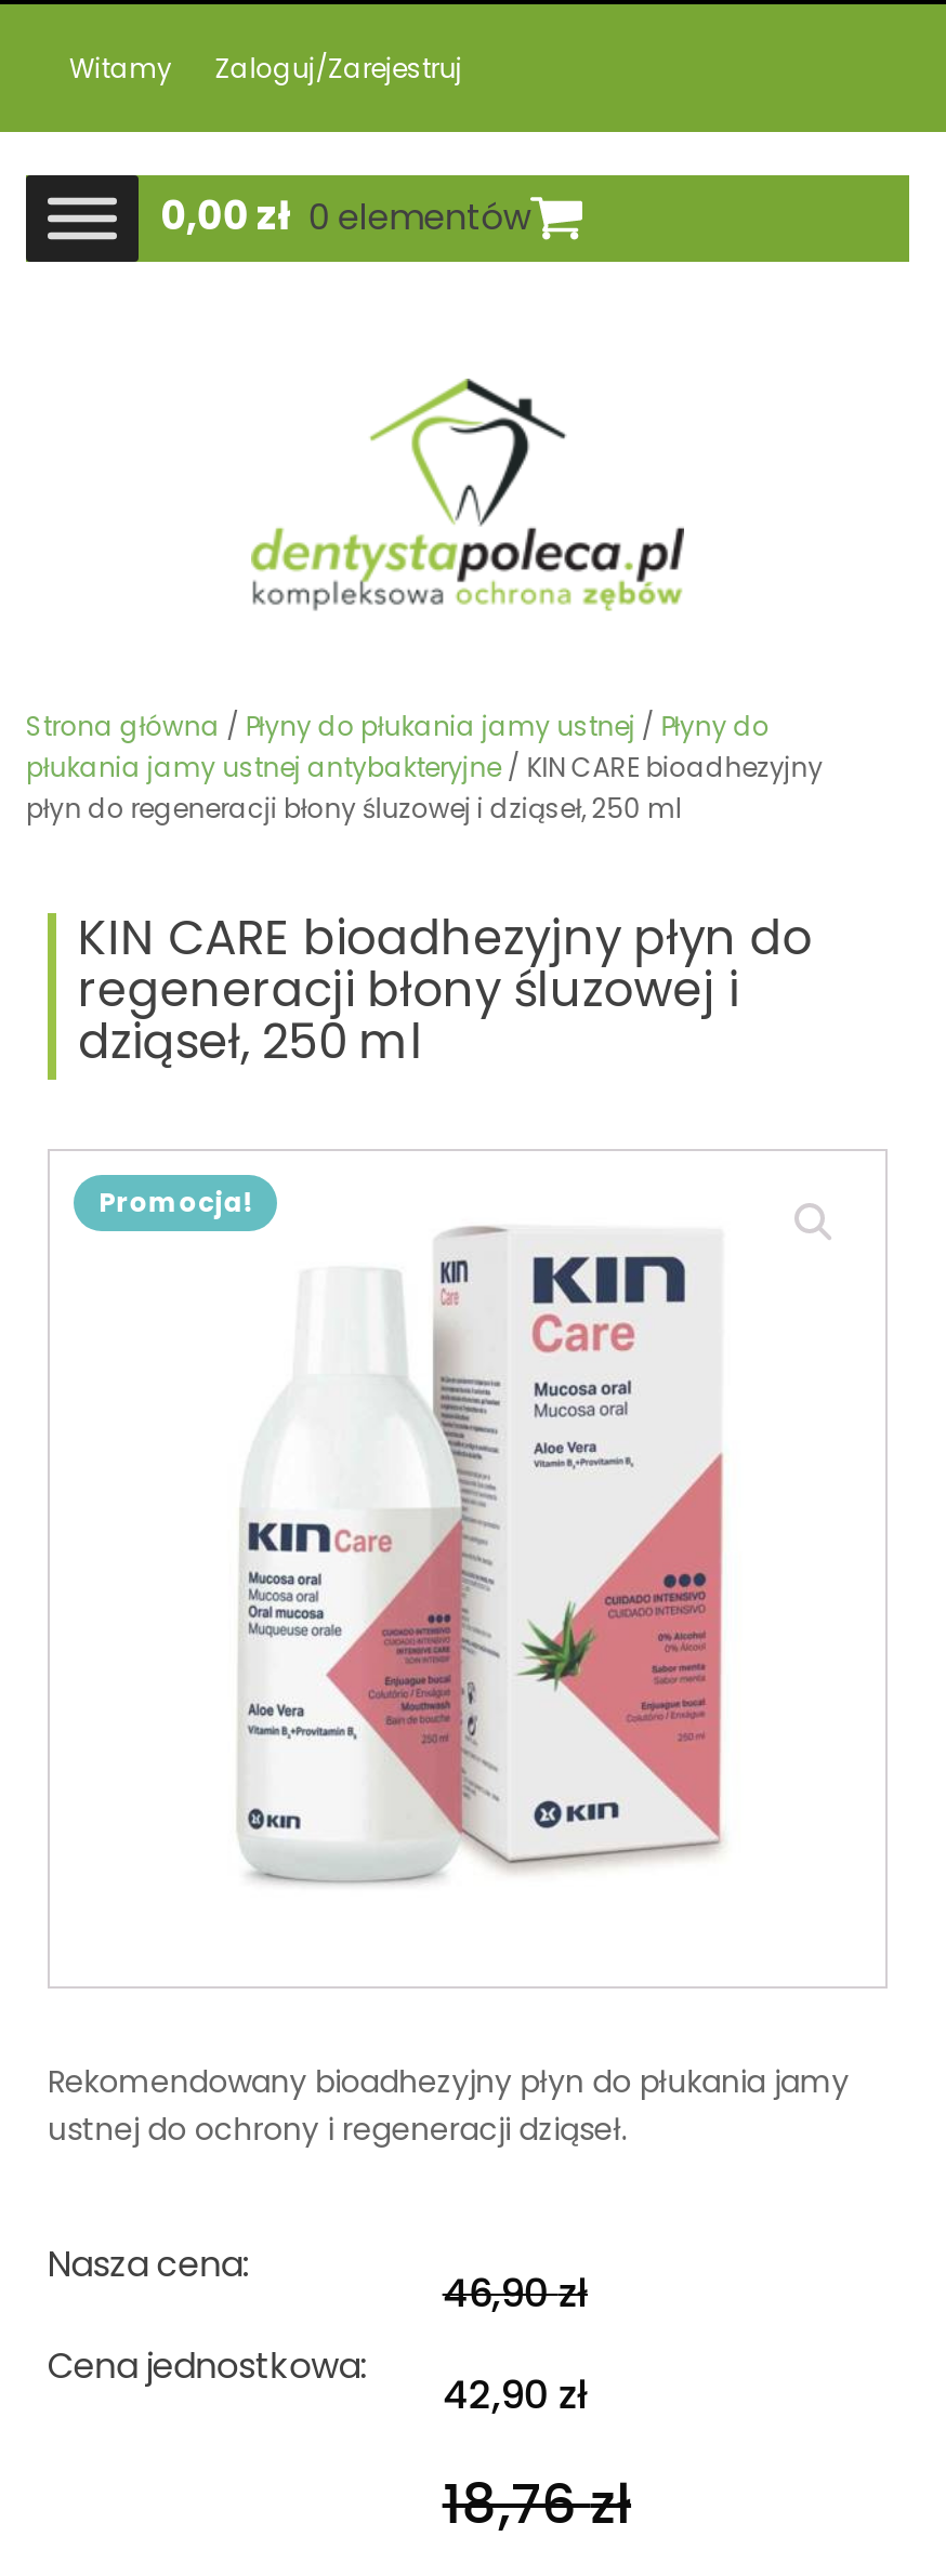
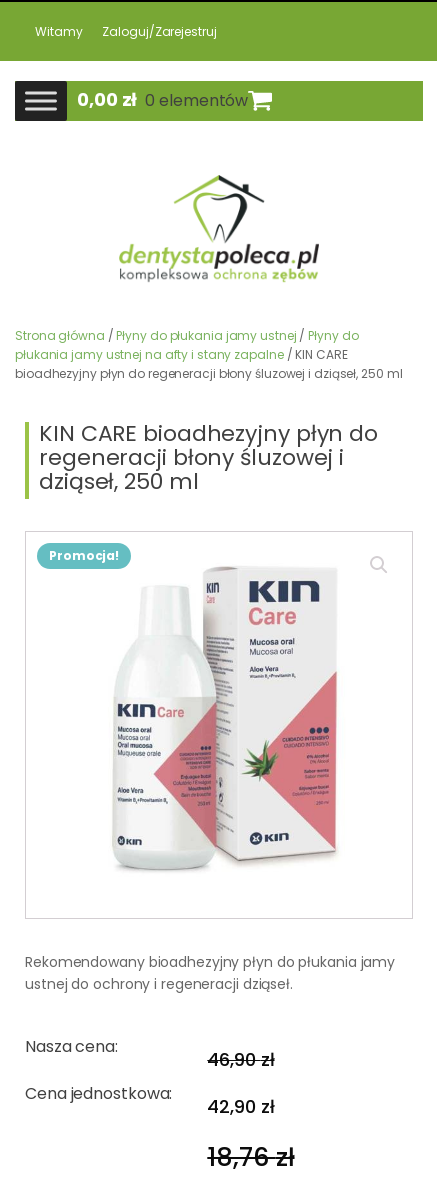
[26,750,823,828] płukania jamy ustnej antybakteryjne / KIN CARE bioadhezyjny | płyn do regeneracji błony śluzowej i dziąseł, 250 ml -> [15,346,402,382] płukania jamy ustnej na afty i stany zapalne / KIN CARE | bioadhezyjny płyn do regeneracji błony śluzowej i dziąseł, 250 ml

